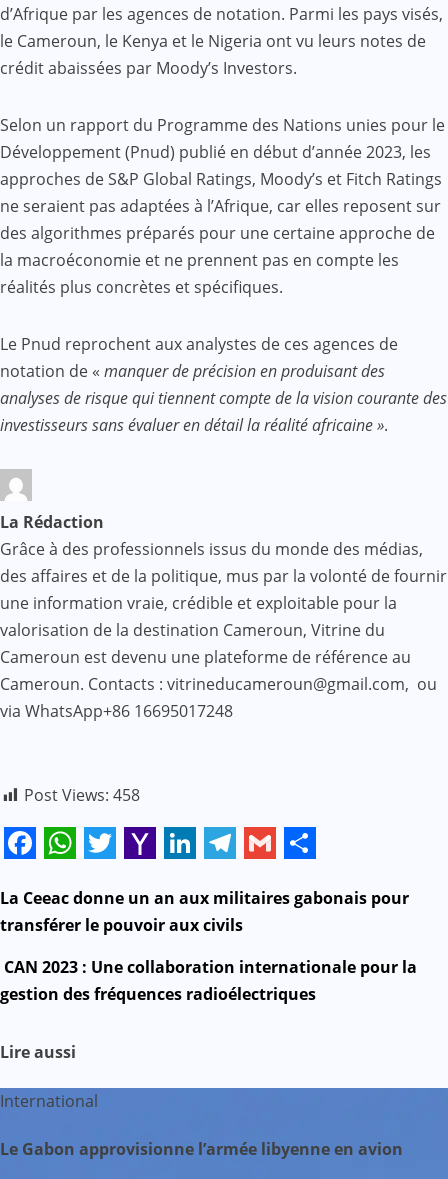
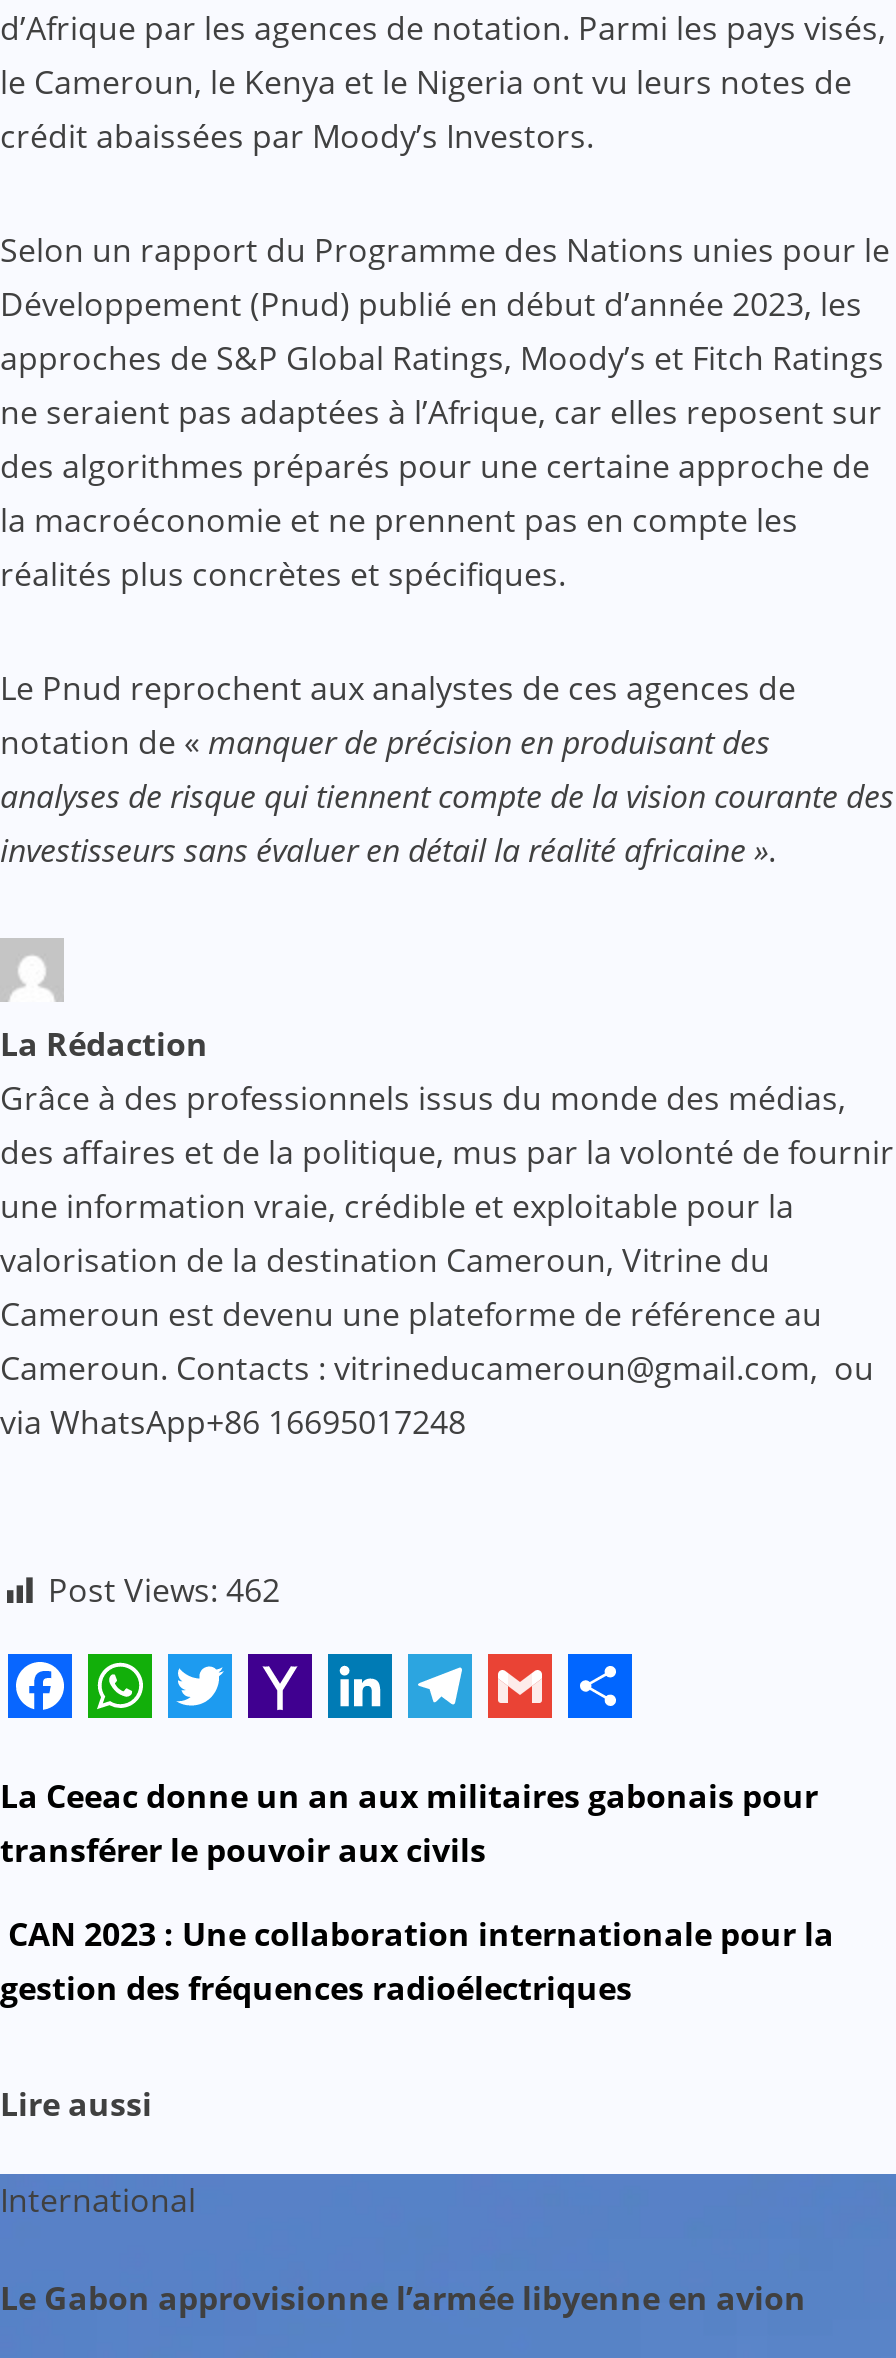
[24,784,140,806] Post Views: 458 -> [48,1568,280,1612] Post Views: 462

